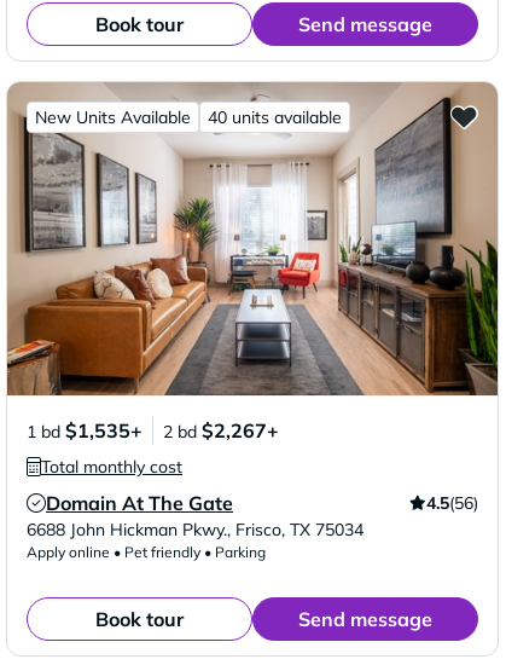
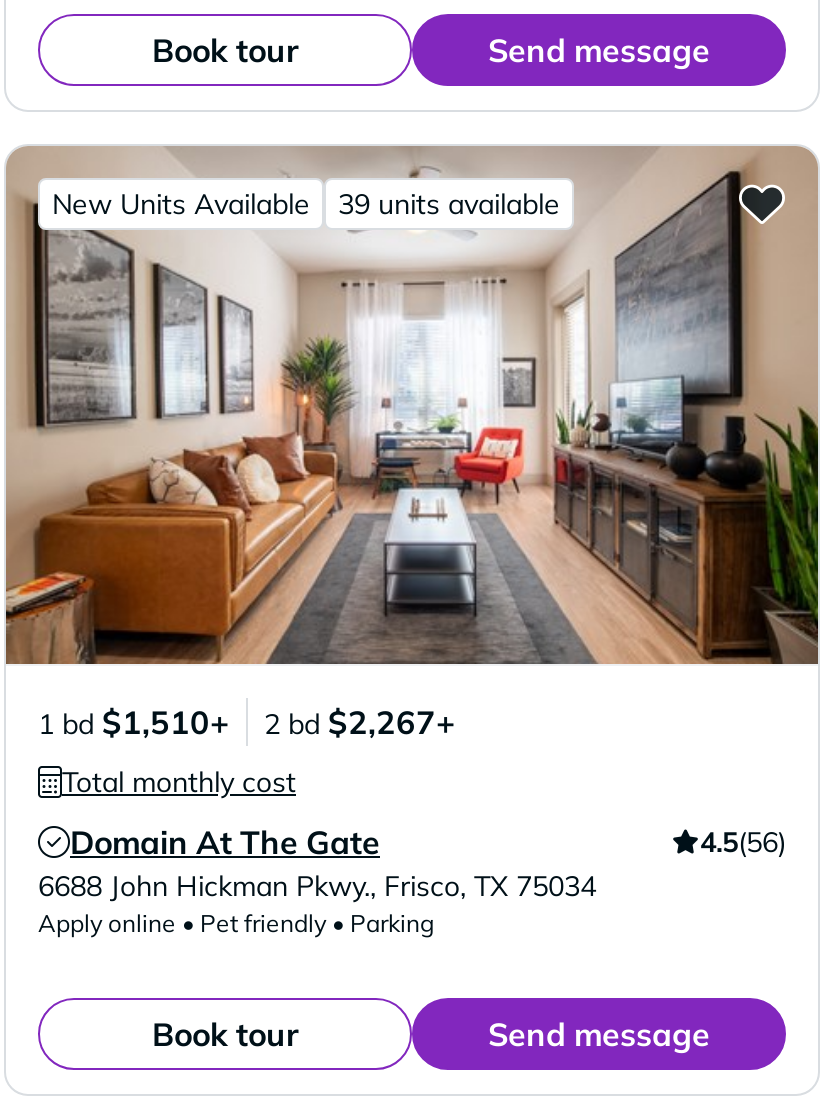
[208,106,342,128] 40 units available -> [338,186,560,222] 39 units available
[27,418,279,443] 1 bd $1,535+ 2 bd $2,267+ -> [38,702,456,742] 1 bd $1,510+ 2 bd $2,267+

